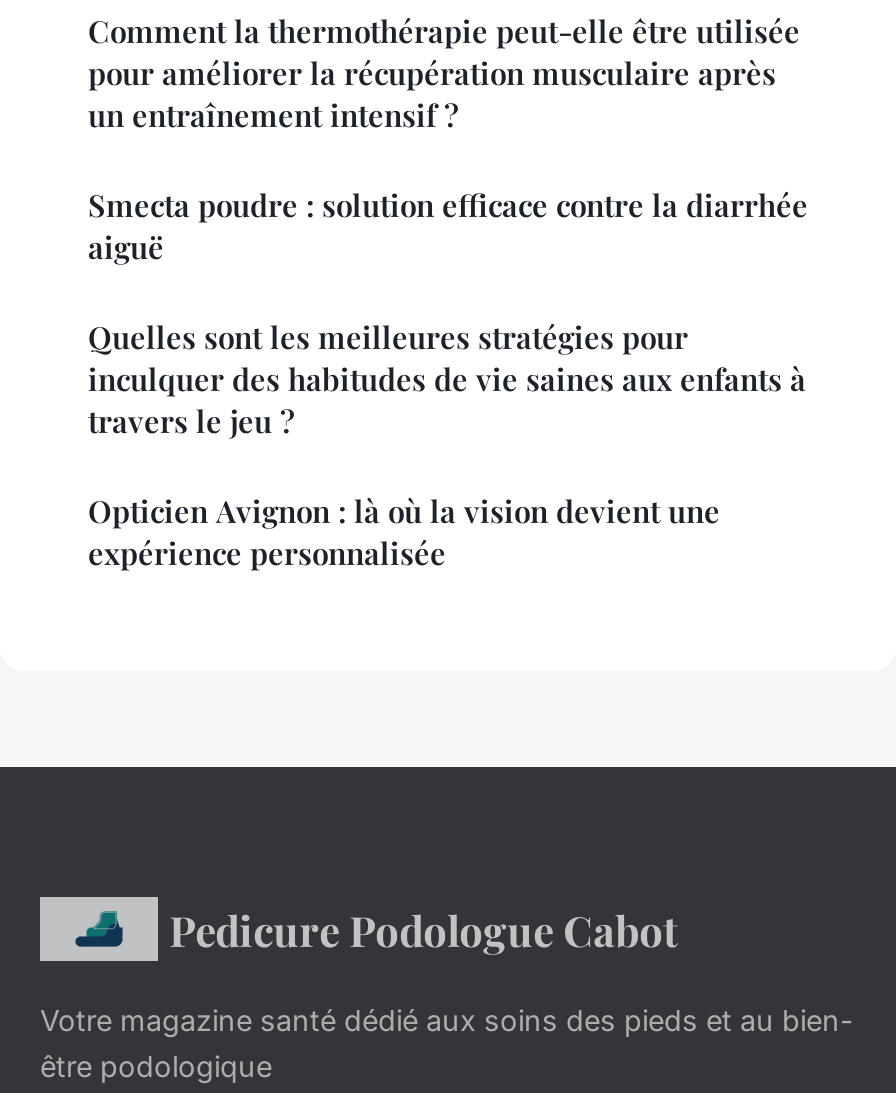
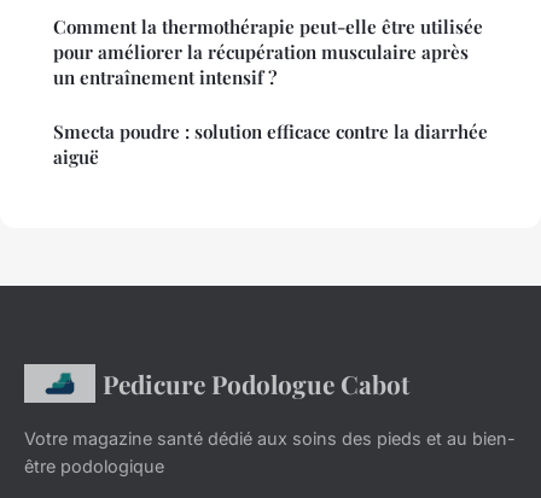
[88,317,806,573] Quelles sont les meilleures stratégies pour | inculquer des habitudes de vie saines aux enfants à | travers le jeu ? | Opticien Avignon : là où la vision devient une | expérience personnalisée -> none

